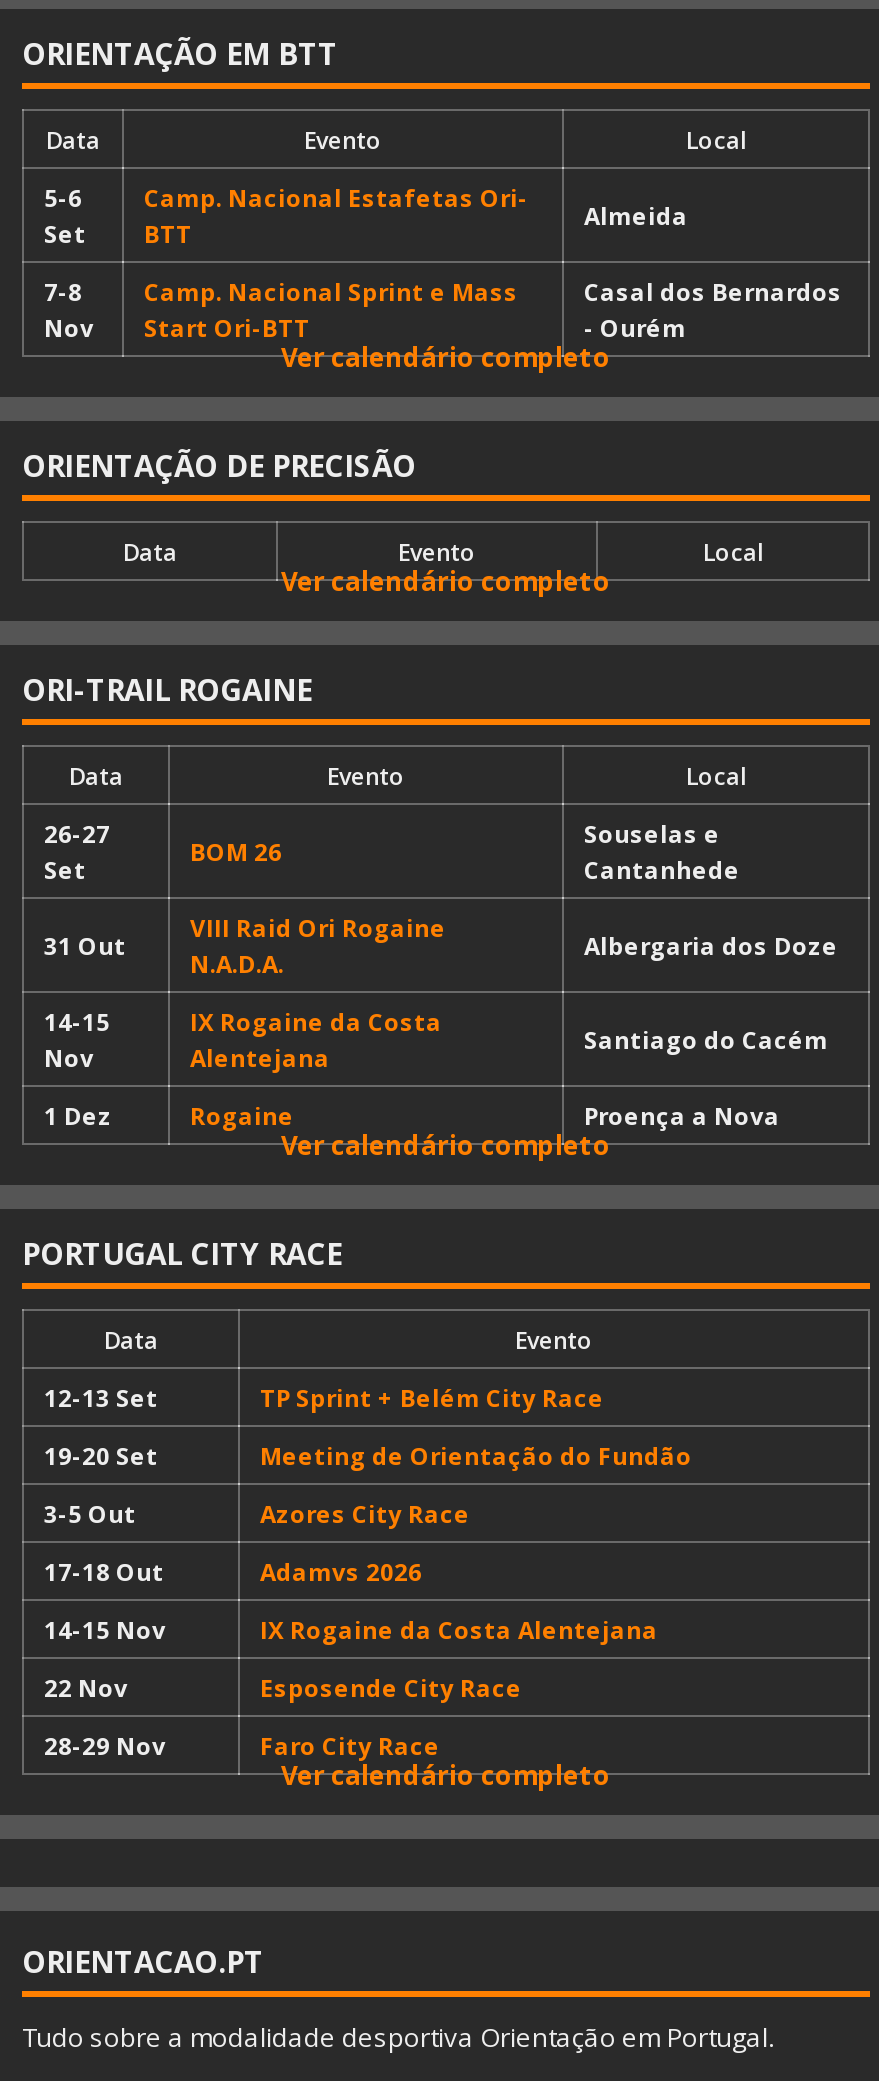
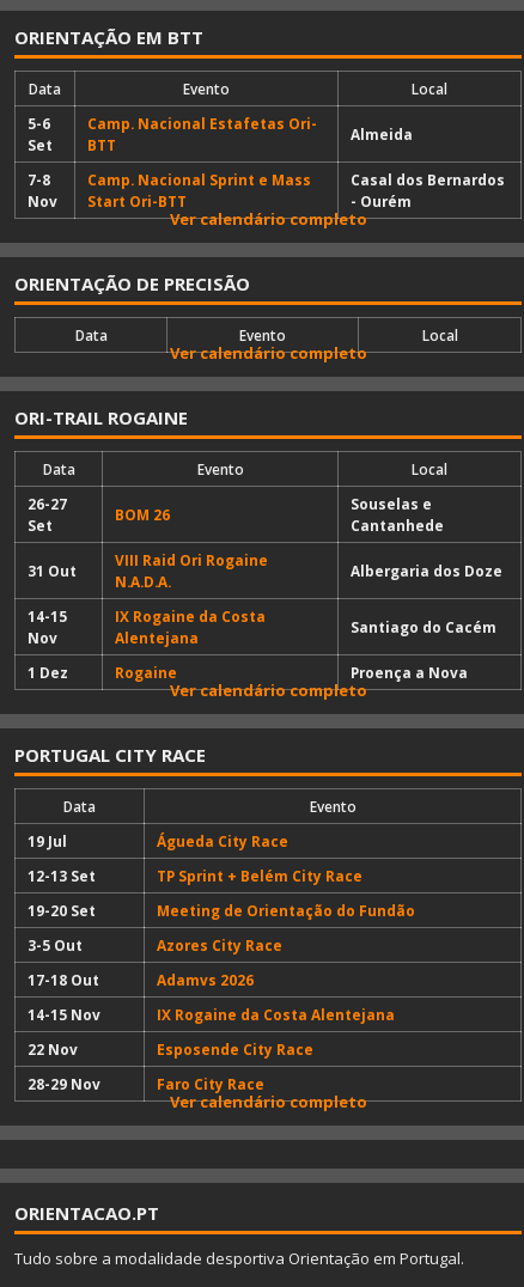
none -> [28,831,288,850] 19 Jul | Águeda City Race

